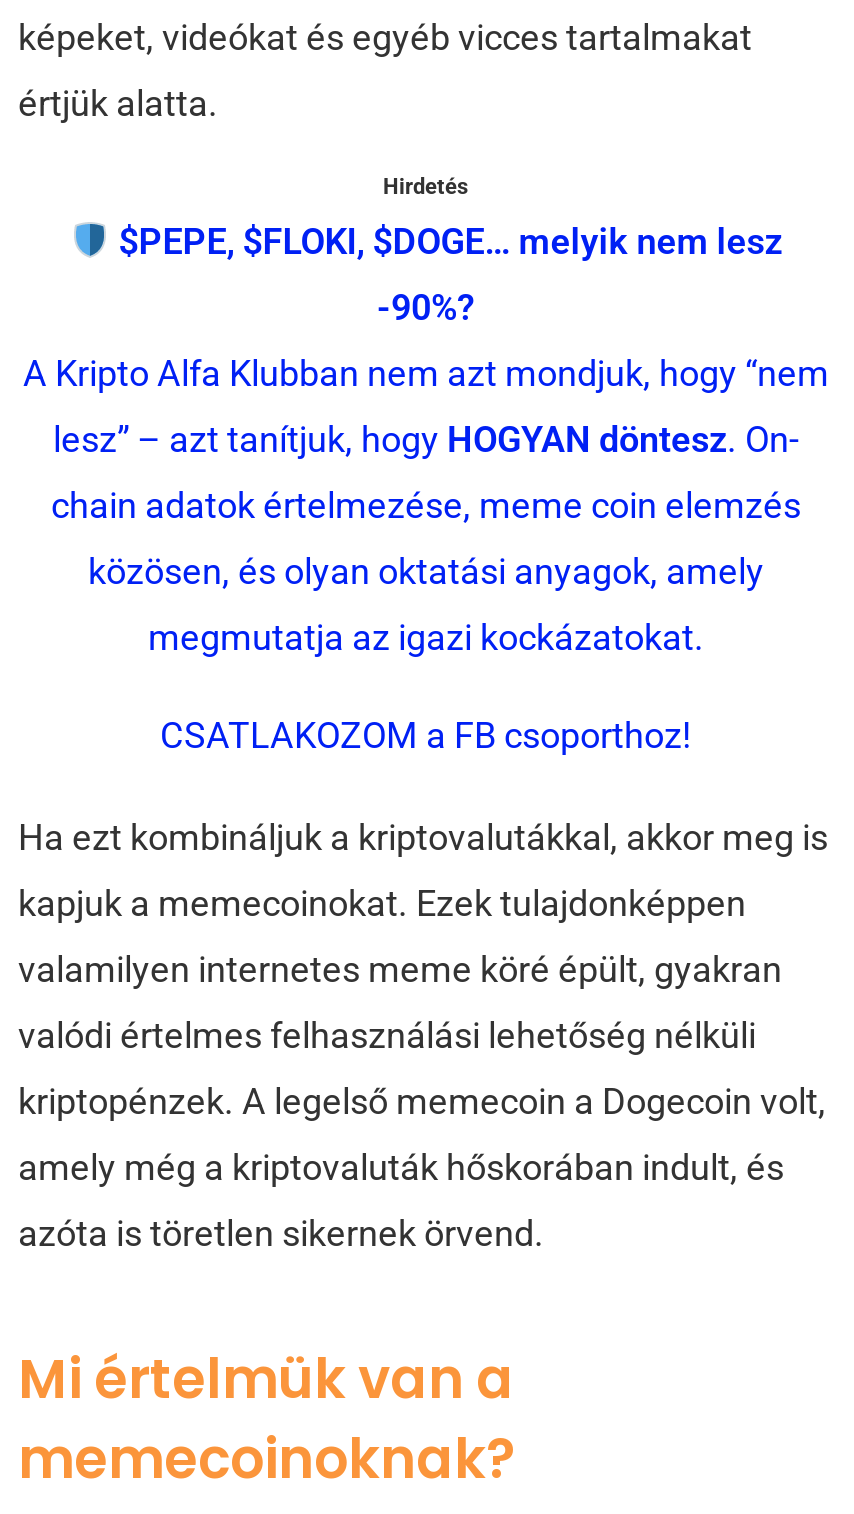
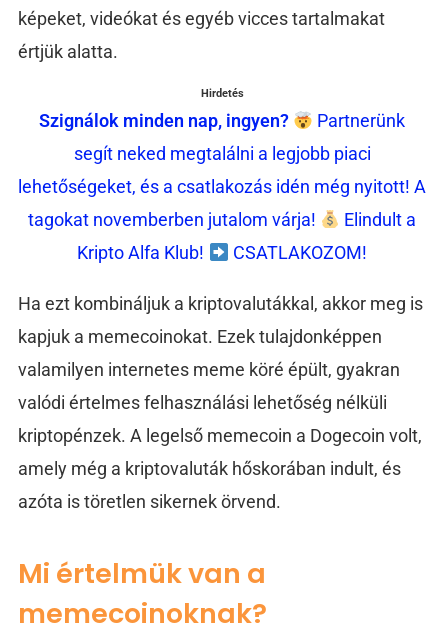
[23,220,829,756] $PEPE, $FLOKI, $DOGE… melyik nem lesz | -90%? | A Kripto Alfa Klubban nem azt mondjuk, hogy “nem | lesz” – azt tanítjuk, hogy HOGYAN döntesz. On- | chain adatok értelmezése, meme coin elemzés | közösen, és olyan oktatási anyagok, amely | megmutatja az igazi kockázatokat. | CSATLAKOZOM a FB csoporthoz! -> [18,110,426,263] Szignálok minden nap, ingyen? | Partnerünk | segít neked megtalálni a legjobb piaci | lehetőségeket, és a csatlakozás idén még nyitott! A | tagokat novemberben jutalom várja! | Elindult a | Kripto Alfa Klub! | CSATLAKOZOM!

